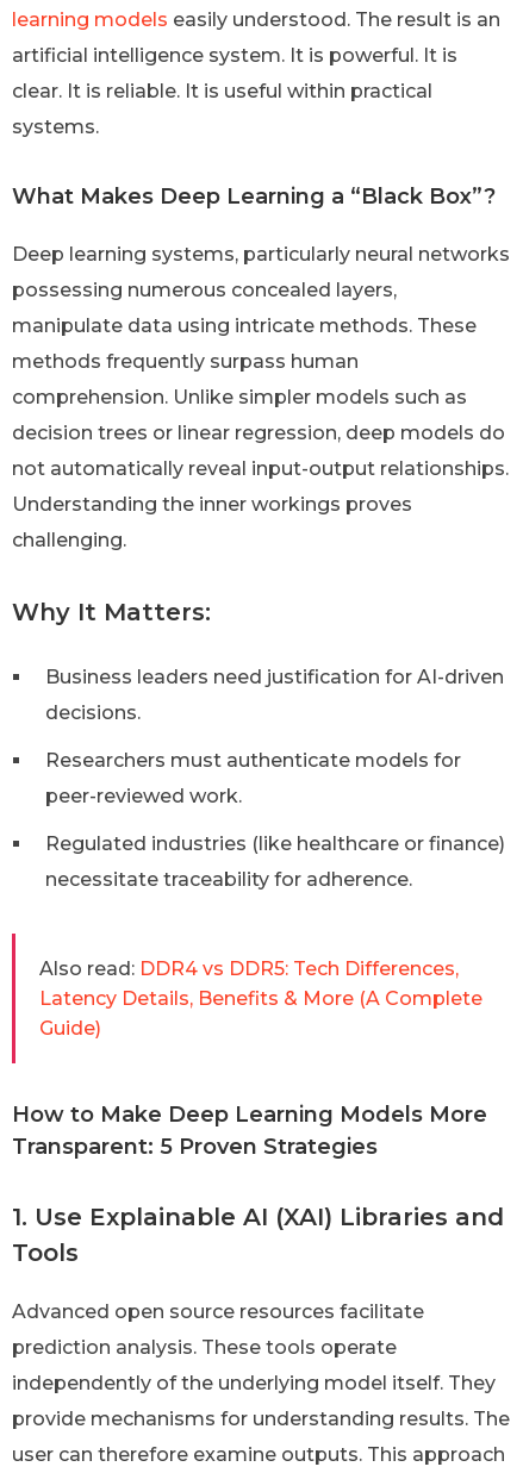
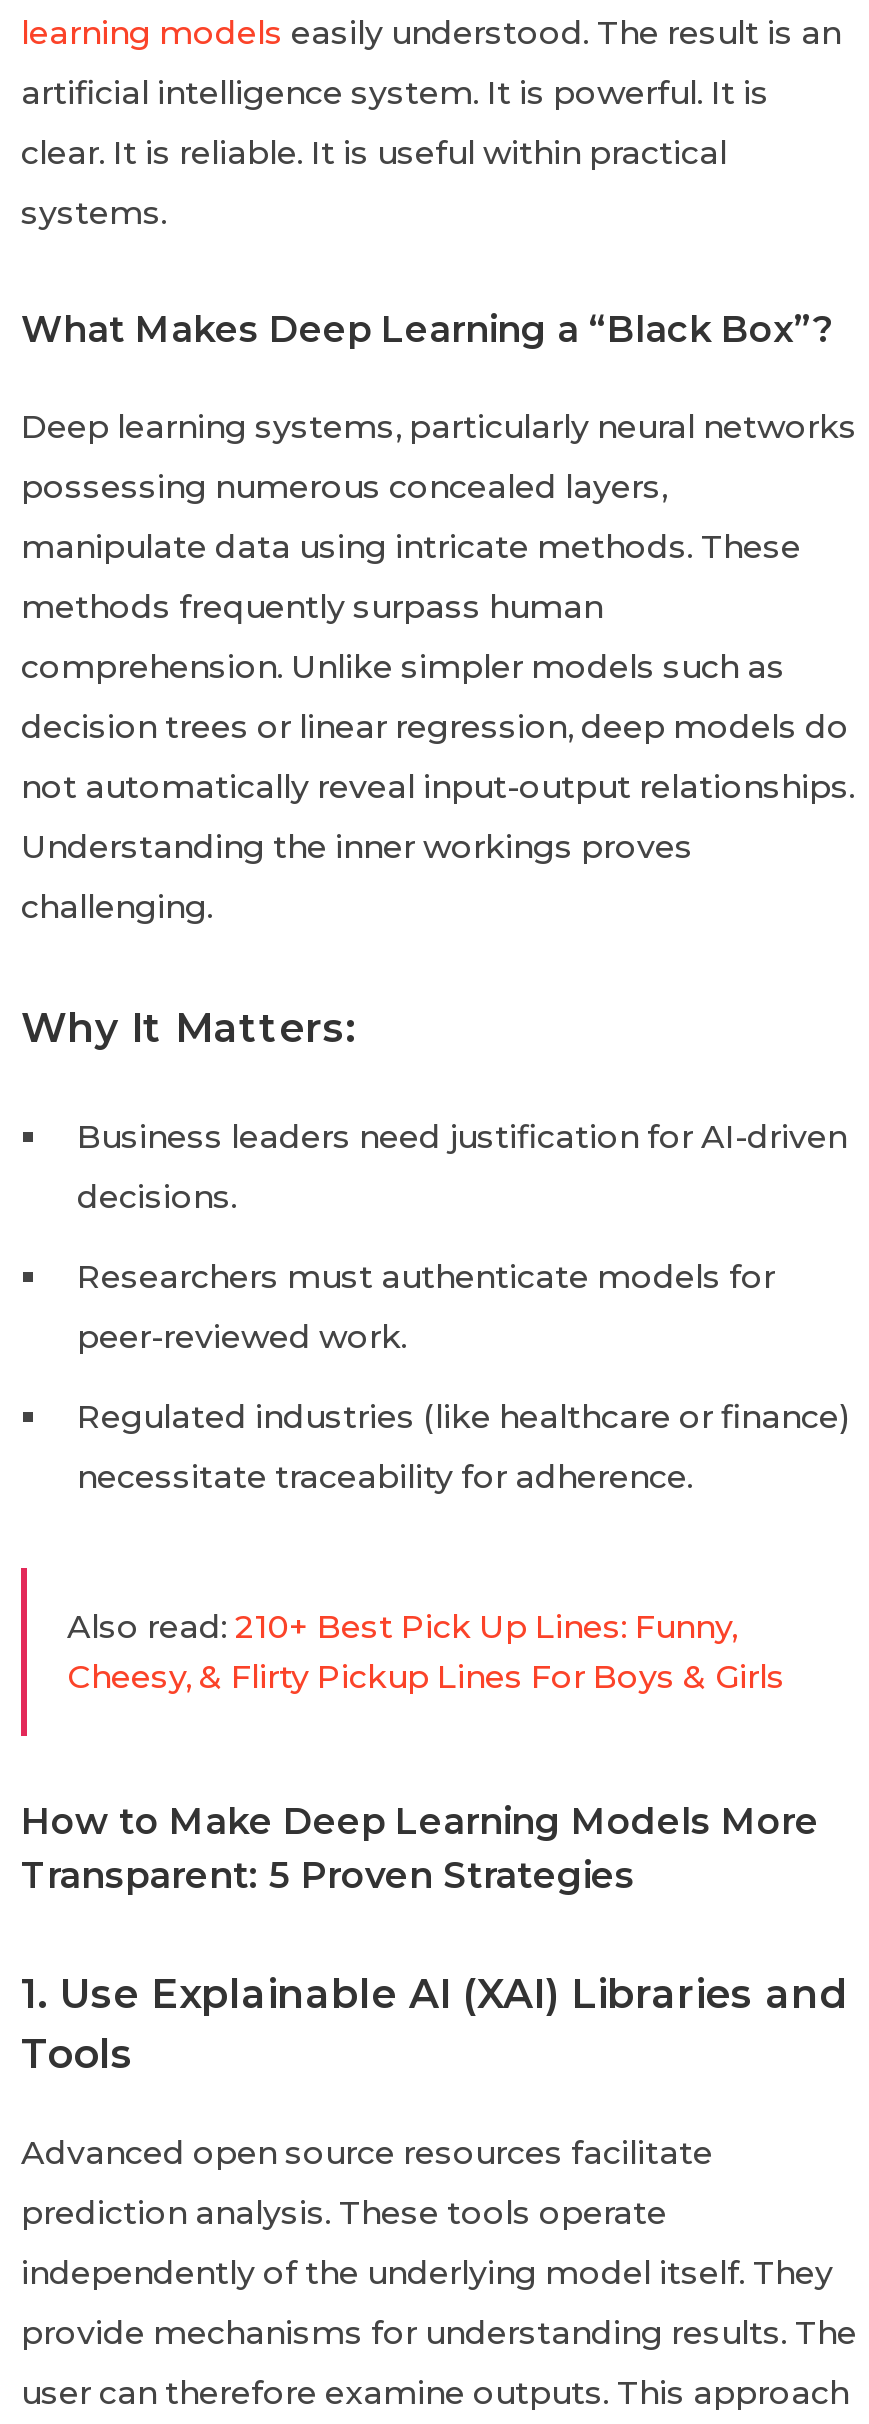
[39,957,482,1039] Also read: DDR4 vs DDR5: Tech Differences, | Latency Details, Benefits & More (A Complete | Guide) -> [67,1608,785,1696] Also read: 210+ Best Pick Up Lines: Funny, | Cheesy, & Flirty Pickup Lines For Boys & Girls

